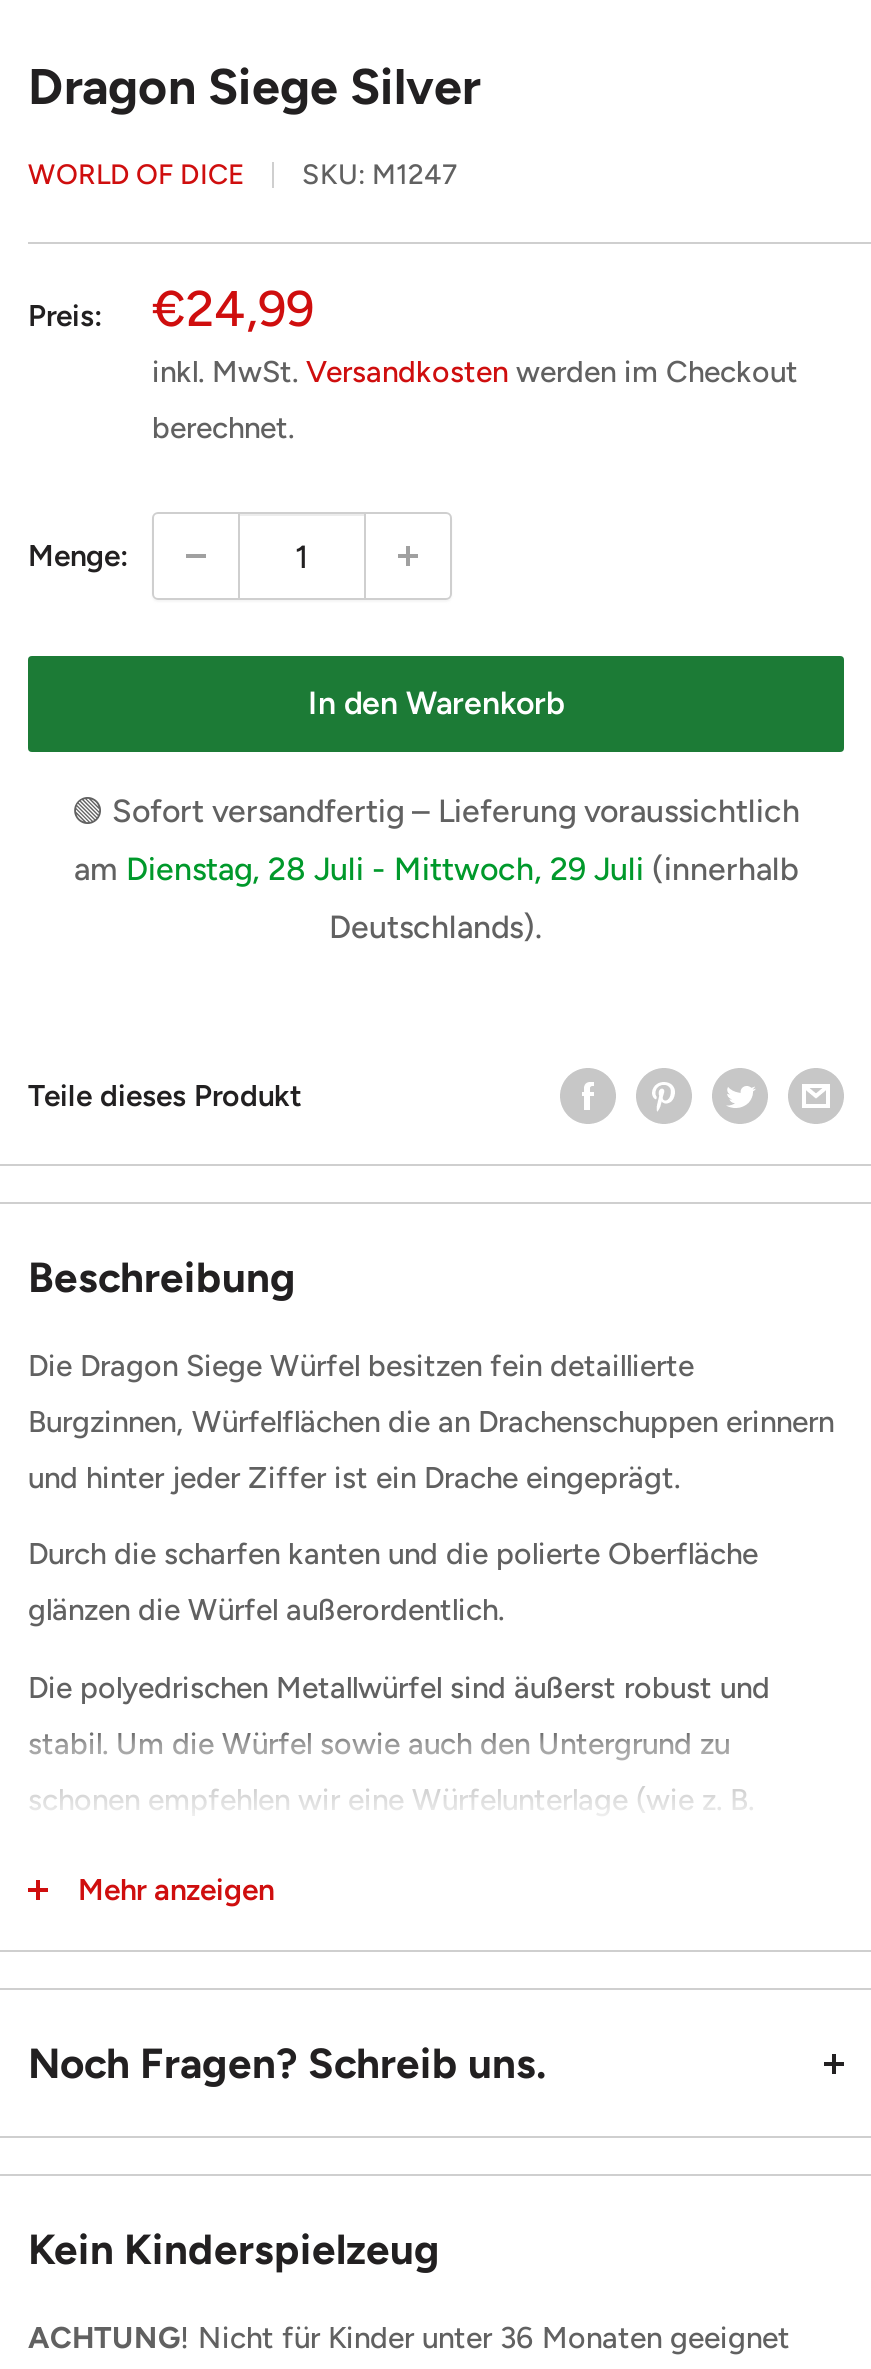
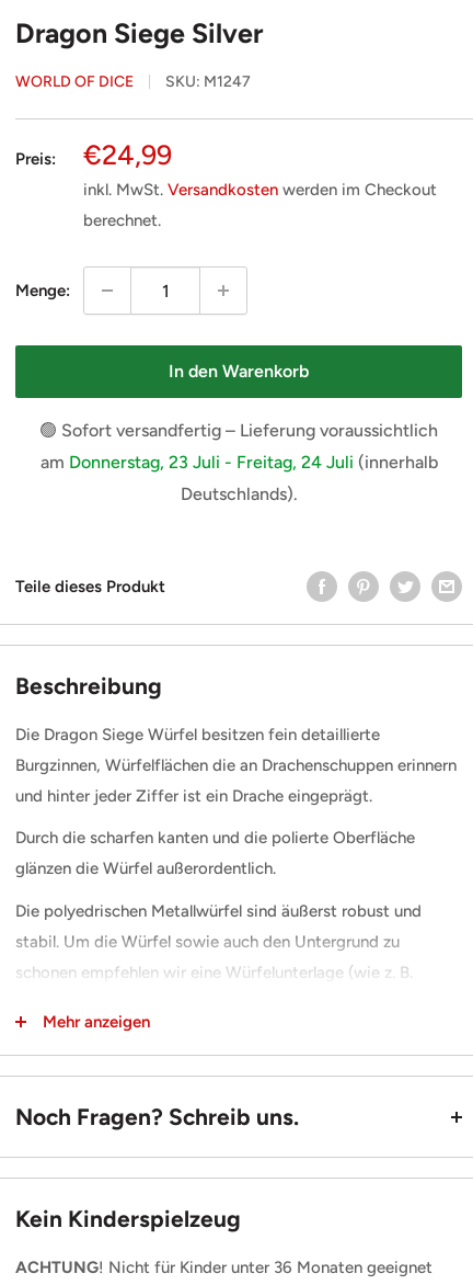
[74,850,798,888] am Dienstag, 28 Juli - Mittwoch, 29 Juli (innerhalb -> [40,452,437,473] am Donnerstag, 23 Juli - Freitag, 24 Juli (innerhalb

